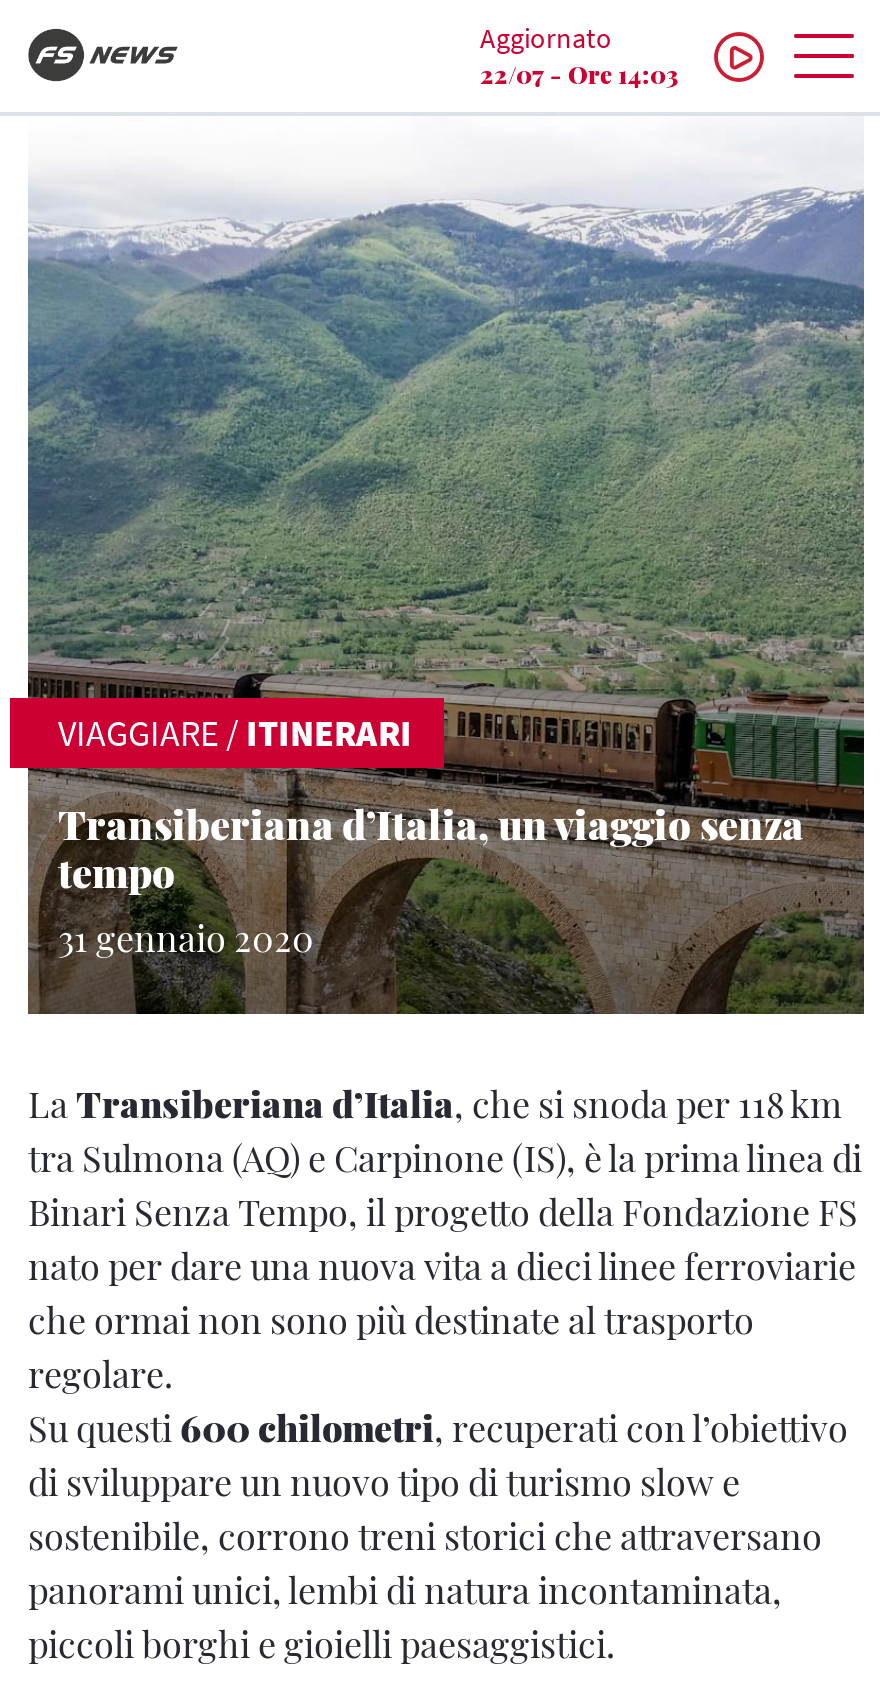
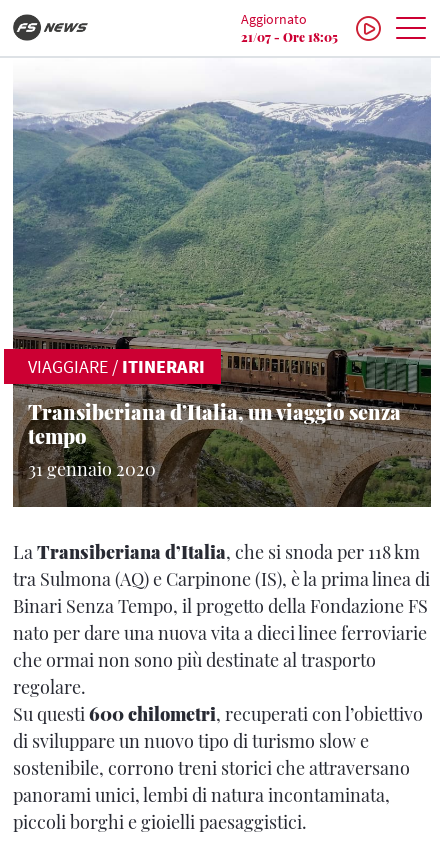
[480,57,678,89] 22/07 - Ore 14:03 -> [241,28,338,44] 21/07 - Ore 18:05

